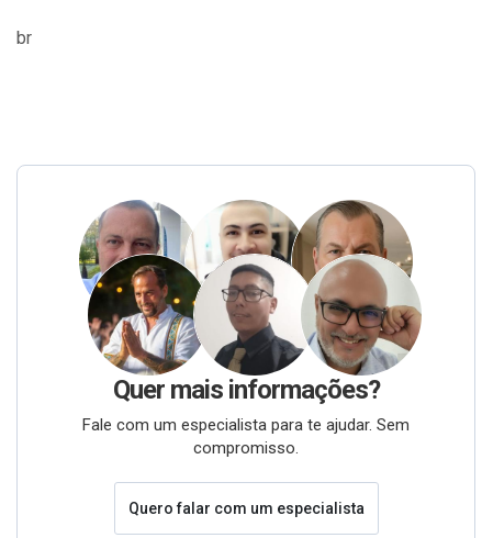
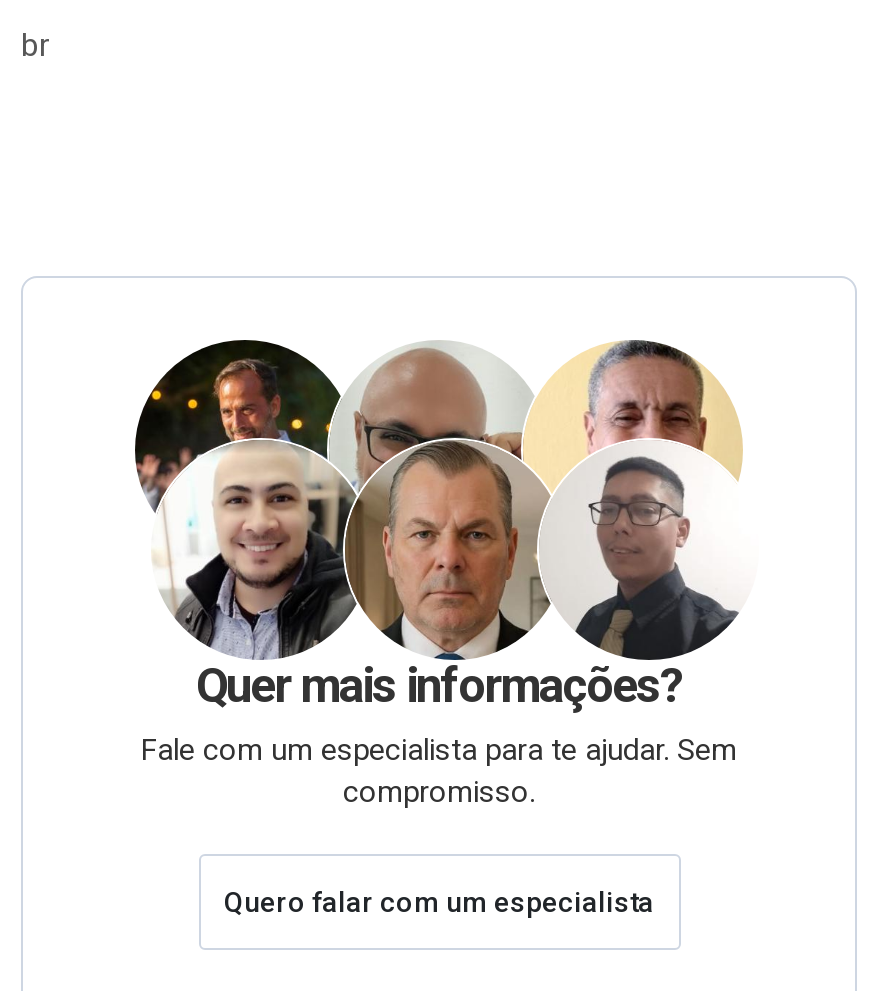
[78,200,423,372] [image] -> [133,338,759,654] [image]

